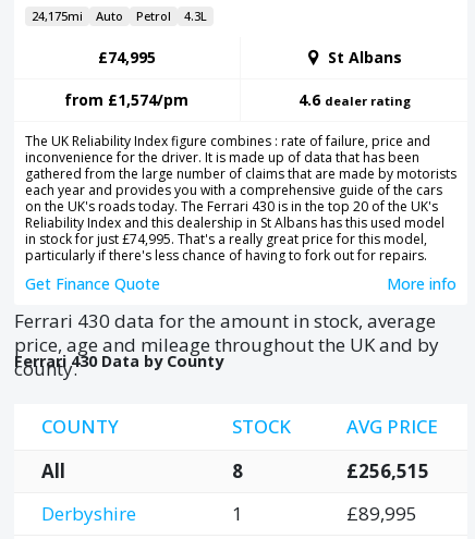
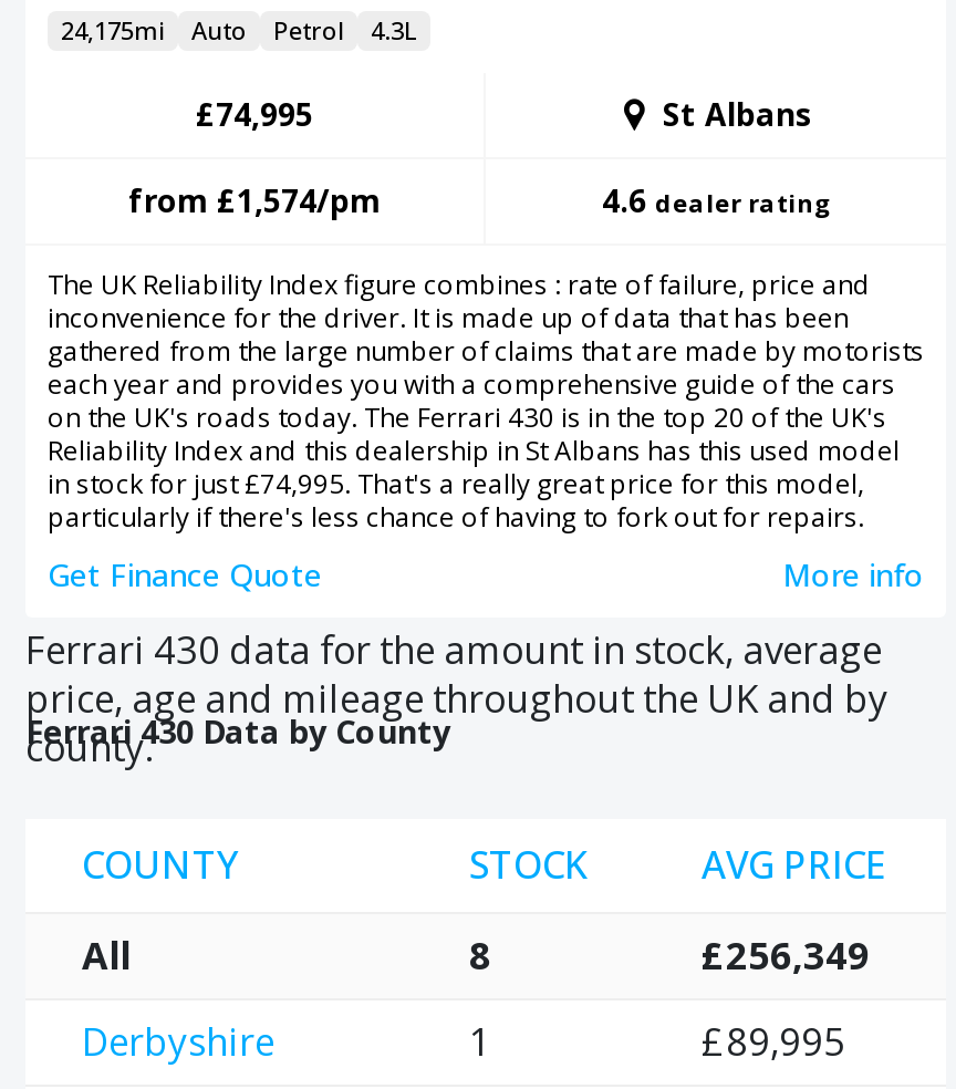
[347,458,430,483] £256,515 -> [701,929,869,980] £256,349

